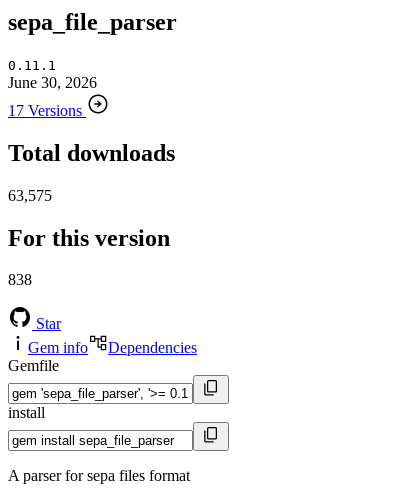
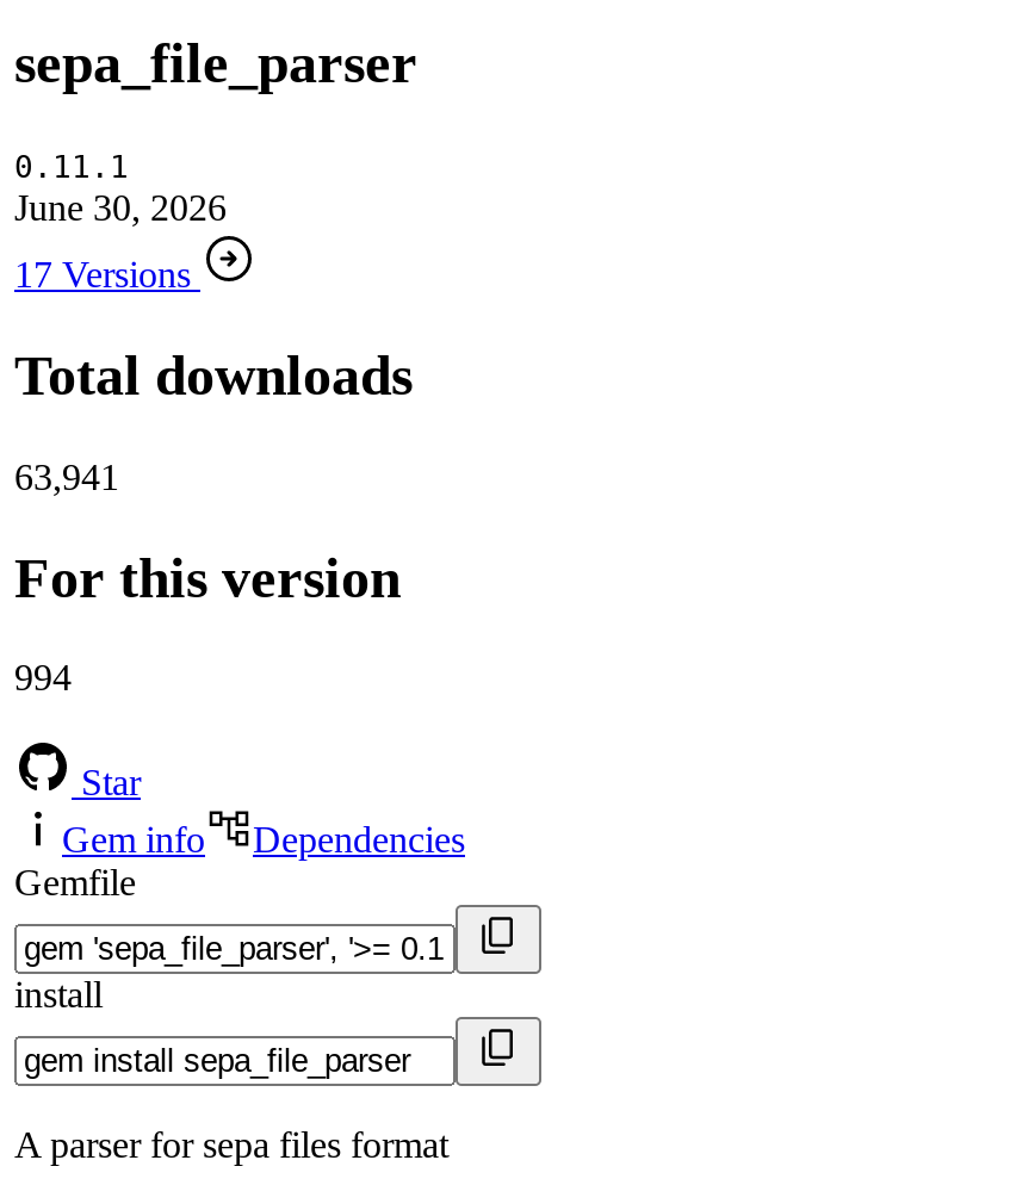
[8,187,52,204] 63,575 -> [14,456,119,496] 63,941
[8,271,32,288] 838 -> [14,658,72,698] 994

